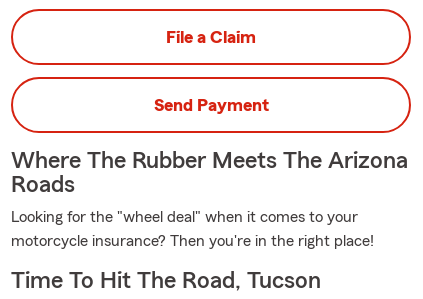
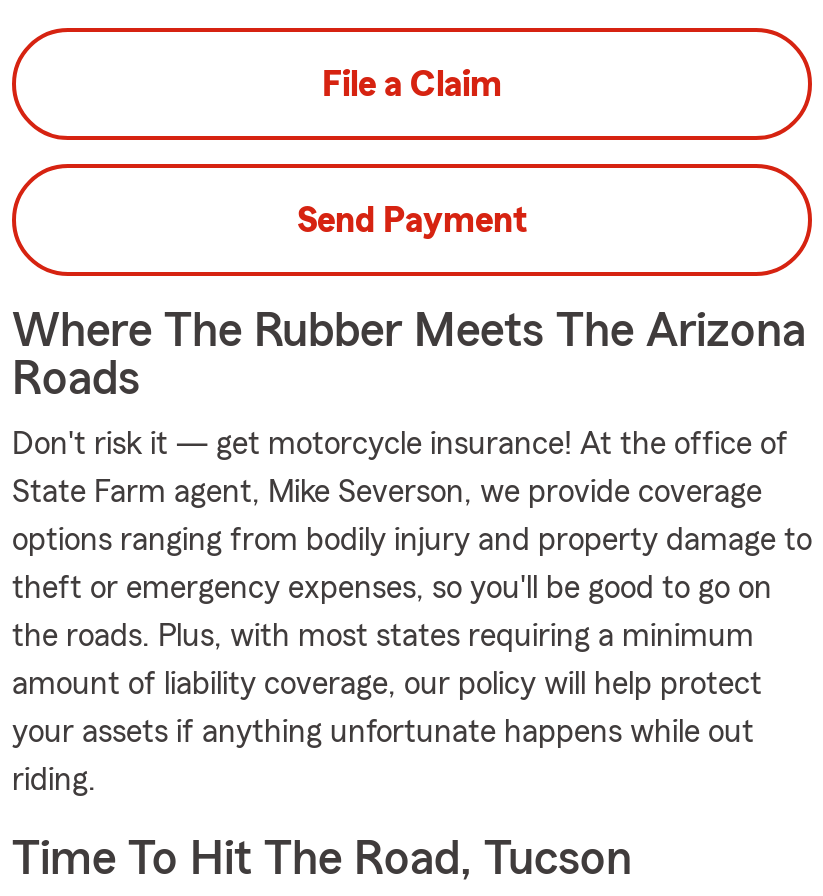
[11,209,374,249] Looking for the "wheel deal" when it comes to your | motorcycle insurance? Then you're in the right place! -> [12,428,812,796] Don't risk it — get motorcycle insurance! At the office of | State Farm agent, Mike Severson, we provide coverage | options ranging from bodily injury and property damage to | theft or emergency expenses, so you'll be good to go on | the roads. Plus, with most states requiring a minimum | amount of liability coverage, our policy will help protect | your assets if anything unfortunate happens while out | riding.

